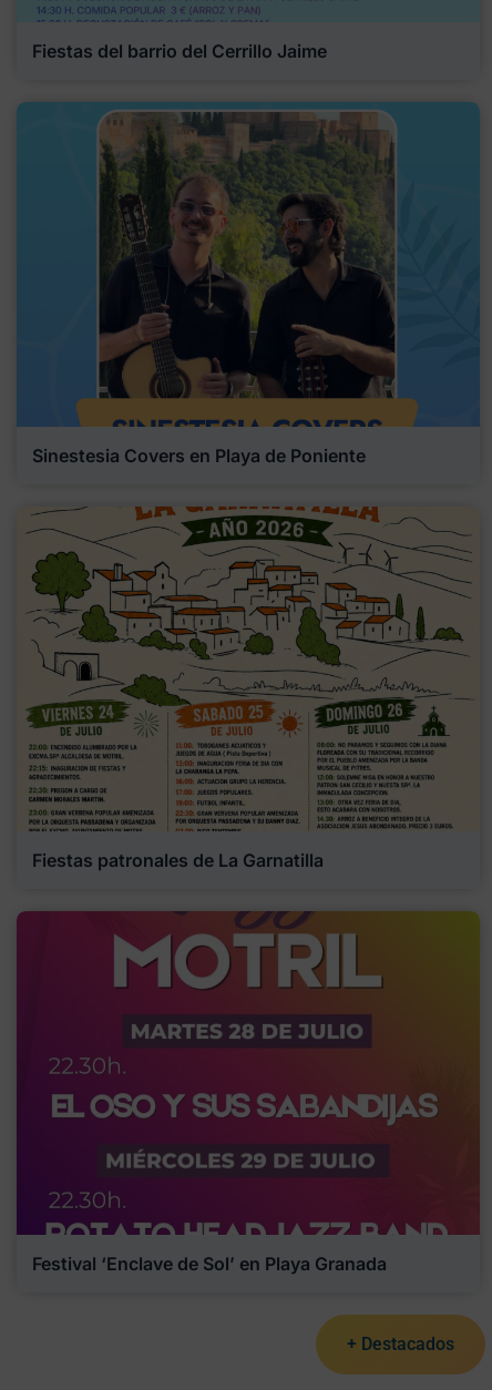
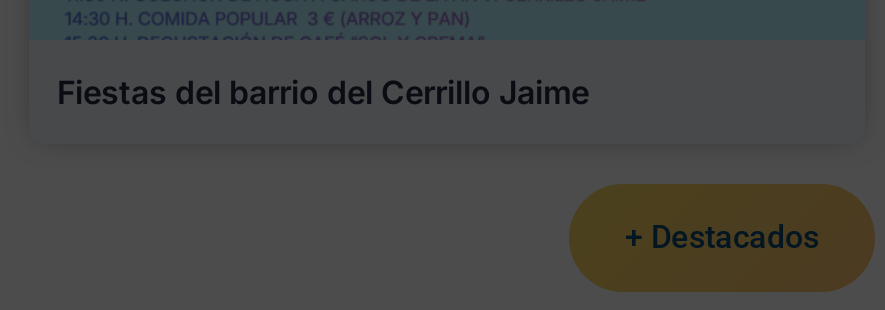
[17,102,480,467] [image] | Sinestesia Covers en Playa de Poniente -> none
[18,504,479,871] [image] | Fiestas patronales de La Garnatilla -> none
[16,910,481,1275] [image] | Festival ‘Enclave de Sol’ en Playa Granada -> none

